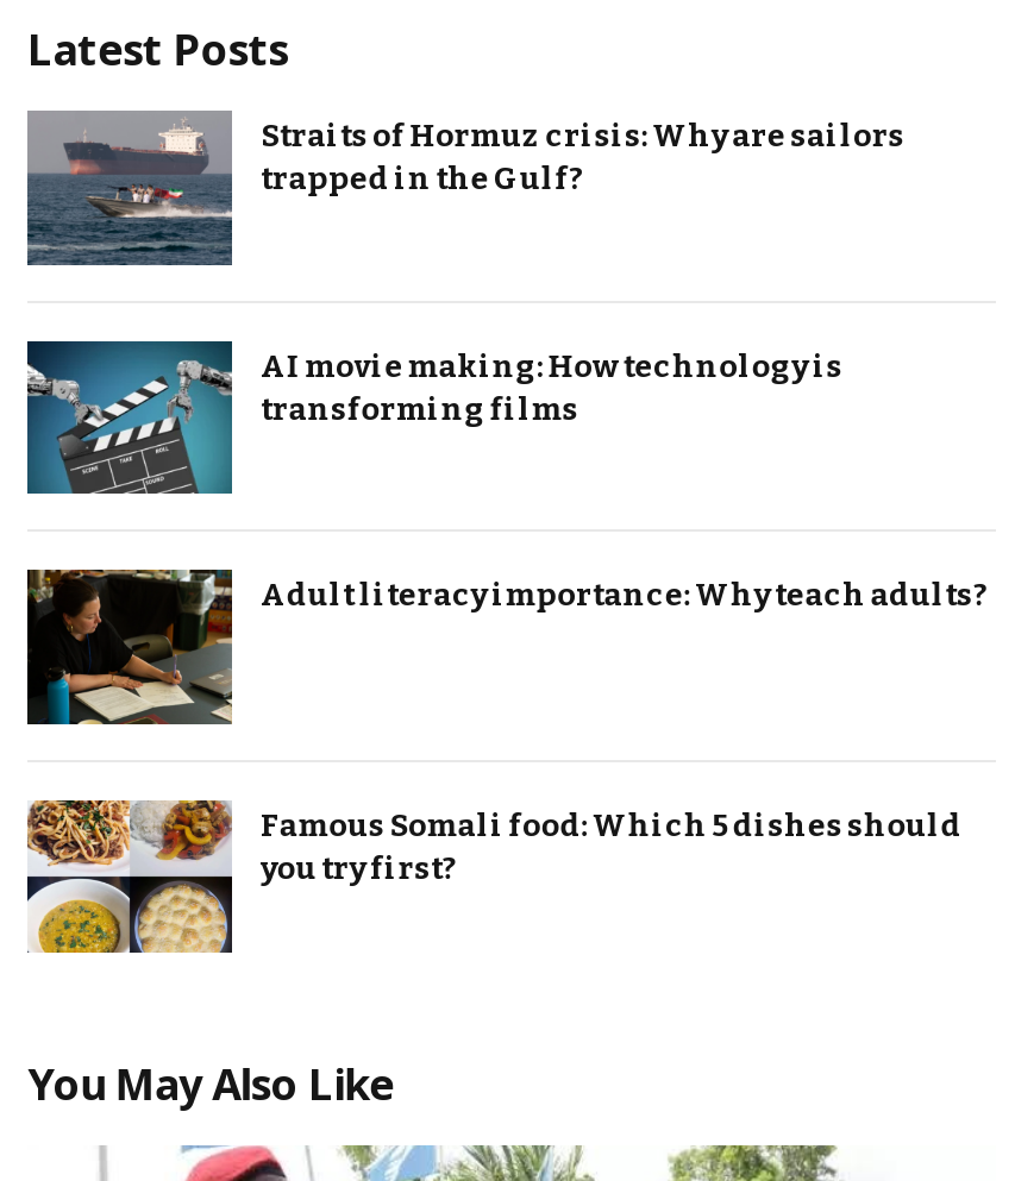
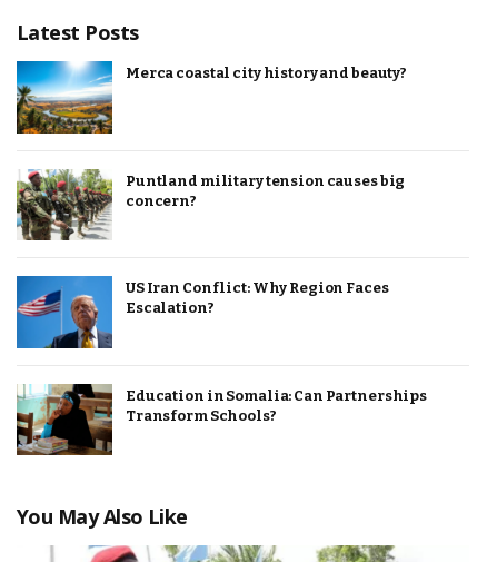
[25,108,905,268] [image] | Straits of Hormuz crisis: Why are sailors | trapped in the Gulf? -> [16,60,407,135] [image] | Merca coastal city history and beauty?
[25,339,843,496] [image] | AI movie making: How technology is | transforming films -> [16,168,405,240] [image] | Puntland military tension causes big | concern?
[25,567,987,727] [image] | Adult literacy importance: Why teach adults? -> [16,275,389,349] [image] | US Iran Conflict: Why Region Faces | Escalation?
[27,798,962,955] [image] | Famous Somali food: Which 5 dishes should | you try first? -> [16,383,427,456] [image] | Education in Somalia: Can Partnerships | Transform Schools?

